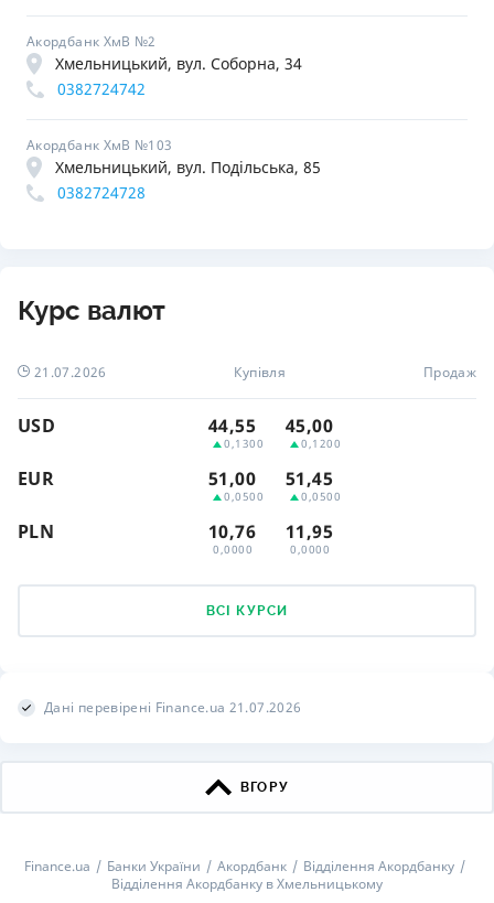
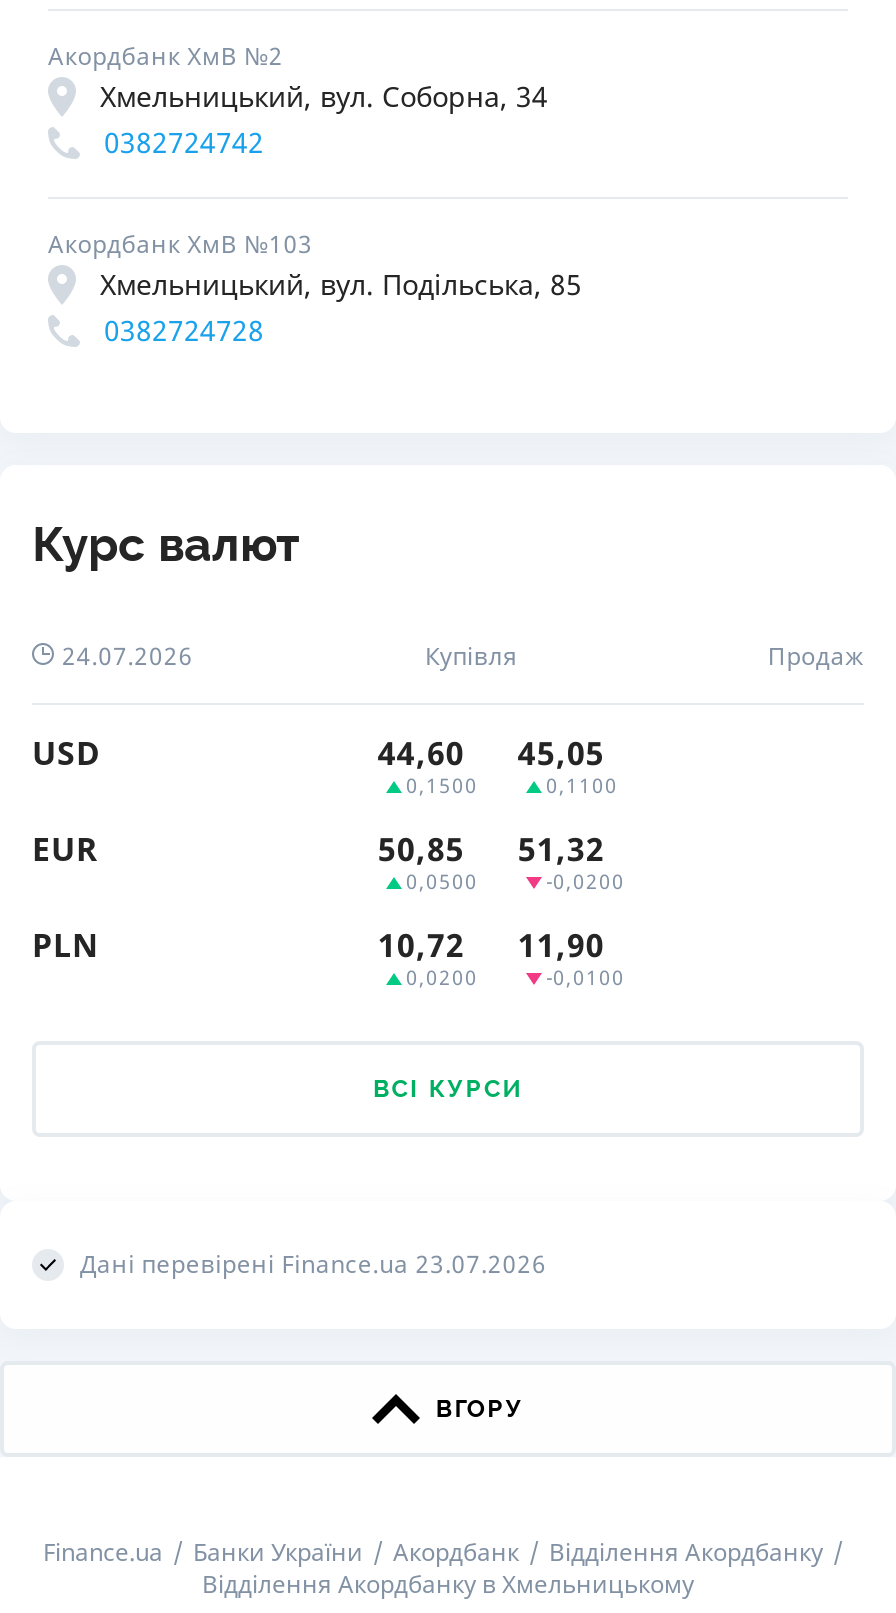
[34,363,107,381] 21.07.2026 -> [62,639,193,673] 24.07.2026
[208,413,256,438] 44,55 -> [378,731,465,775] 44,60
[286,413,333,438] 45,00 -> [518,731,605,775] 45,05
[224,436,264,451] 0,1300 -> [406,771,478,799] 0,1500
[301,436,341,451] 0,1200 -> [546,771,618,799] 0,1100
[208,466,256,491] 51,00 -> [378,827,465,871] 50,85
[286,466,333,491] 51,45 -> [518,827,605,871] 51,32
[301,488,341,504] 0,0500 -> [546,867,625,895] -0,0200
[208,519,256,544] 10,76 -> [378,923,465,967] 10,72
[286,519,333,544] 11,95 -> [518,923,605,967] 11,90
[213,541,253,557] 0,0000 -> [406,963,478,991] 0,0200
[290,541,330,557] 0,0000 -> [546,963,625,991] -0,0100
[44,698,301,717] Дані перевірені Finance.ua 21.07.2026 -> [80,1247,547,1281] Дані перевірені Finance.ua 23.07.2026

